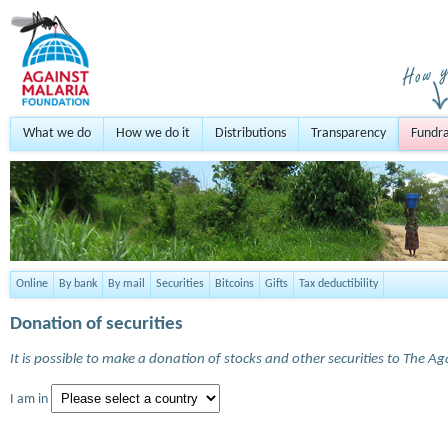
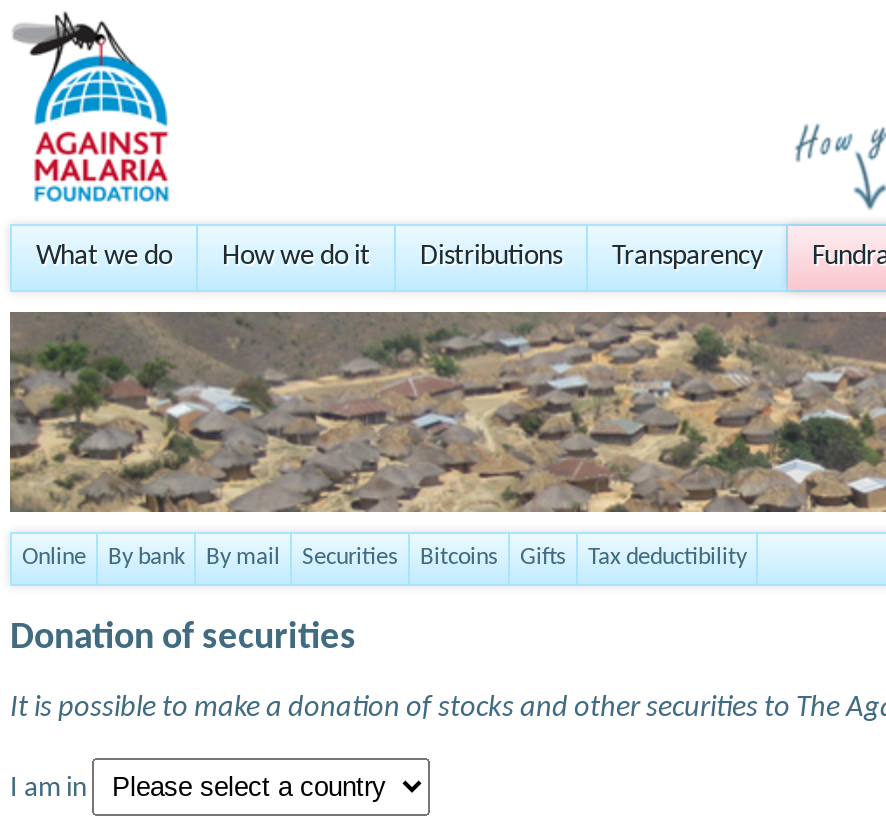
[9,160,445,262] [image] -> [8,310,880,514] [image]

